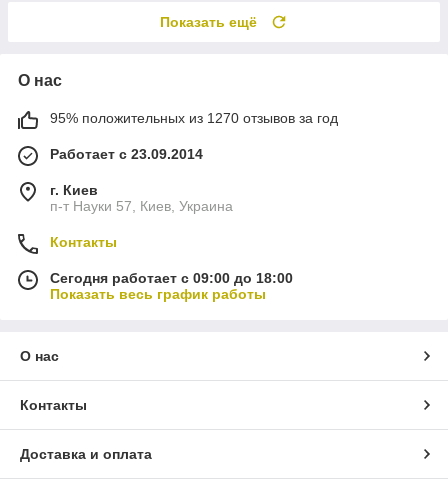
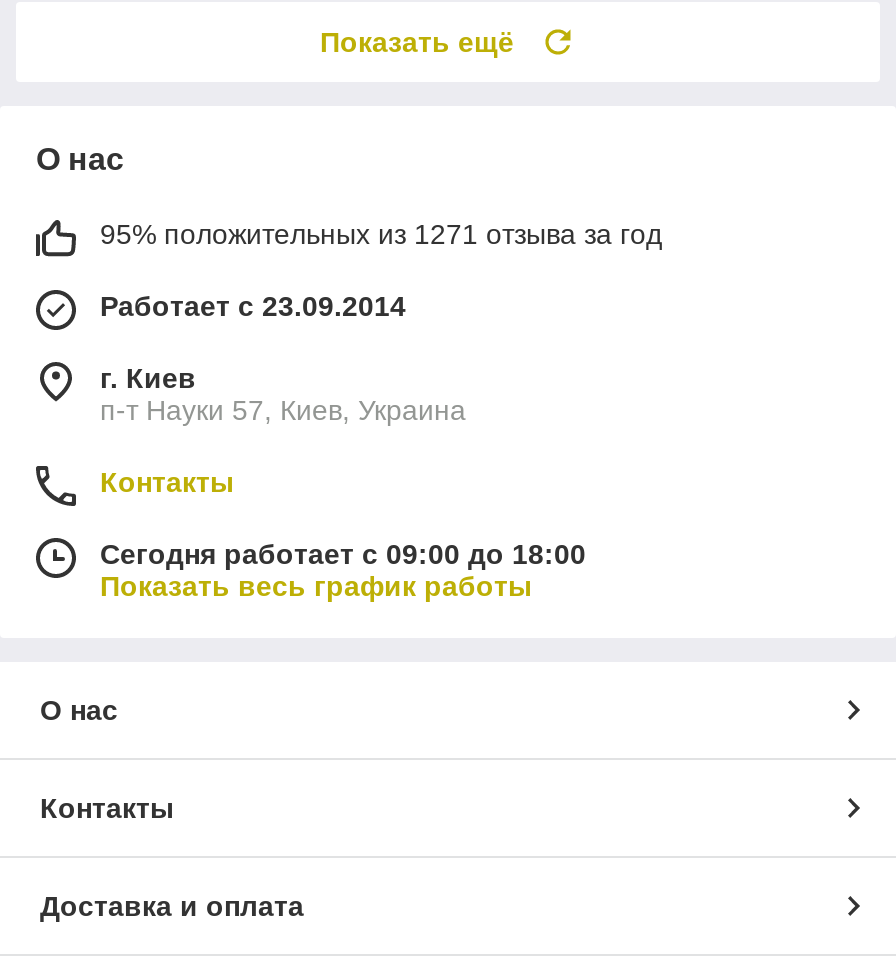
[50,110,338,126] 95% положительных из 1270 отзывов за год -> [100,218,662,250] 95% положительных из 1271 отзыва за год

